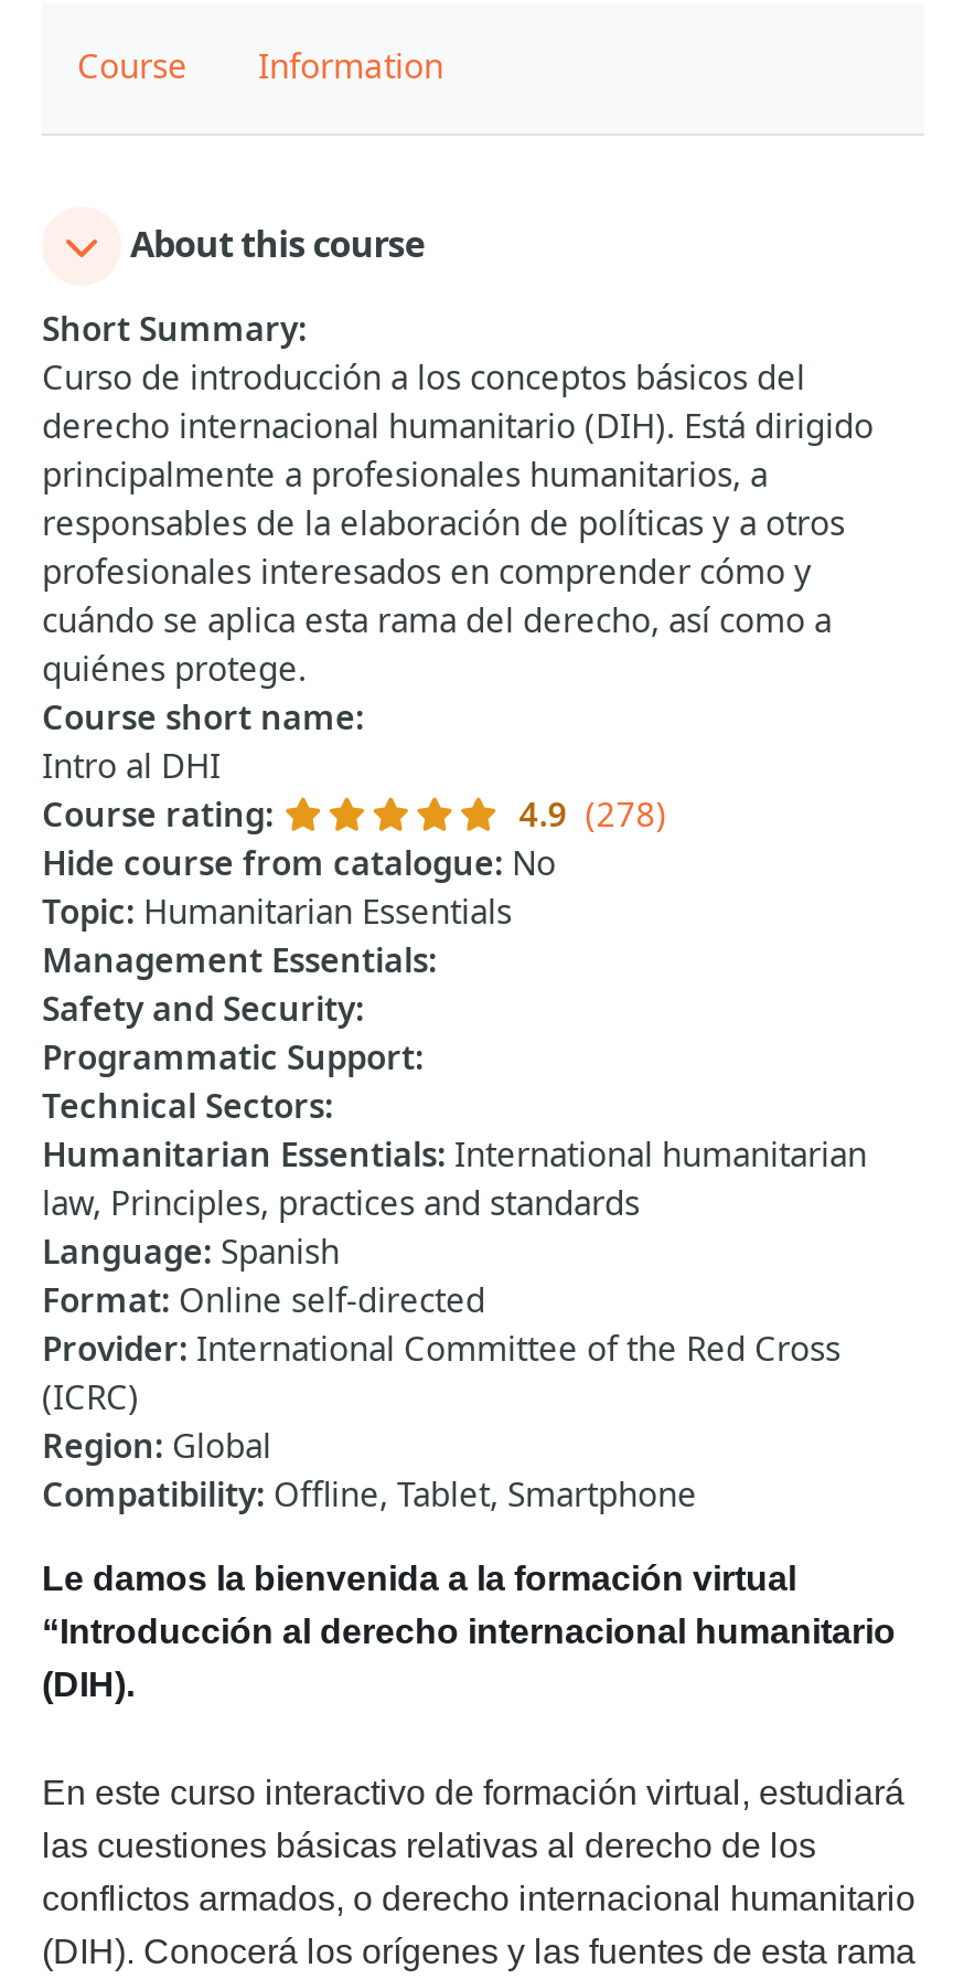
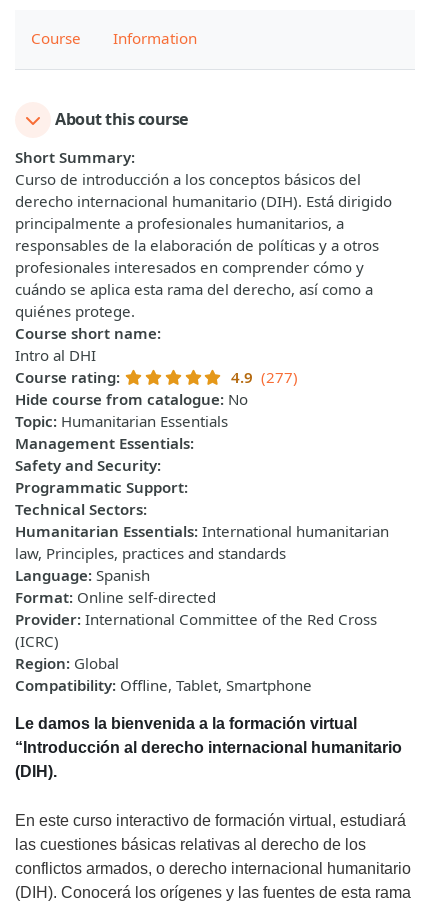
[519,791,667,835] 4.9 (278) -> [231,367,298,387] 4.9 (277)

